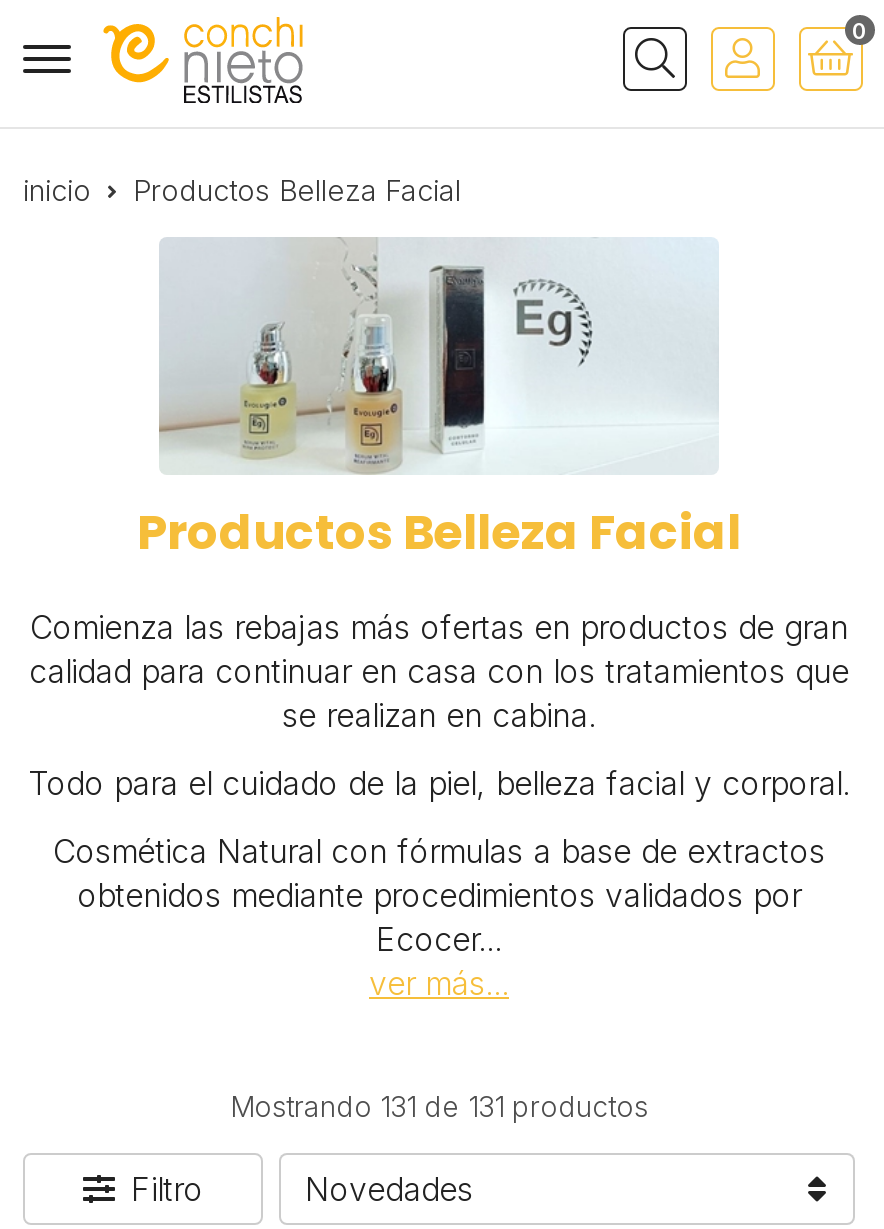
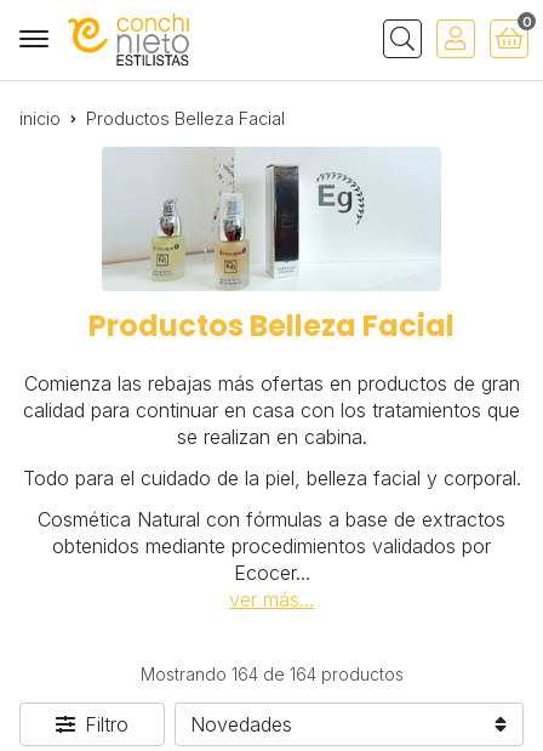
[230,1088,648,1122] Mostrando 131 de 131 productos -> [140,663,403,684] Mostrando 164 de 164 productos

